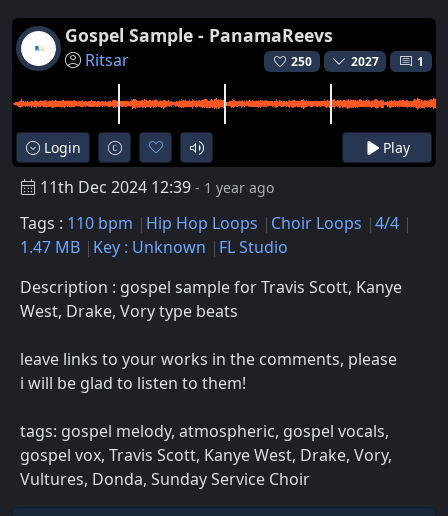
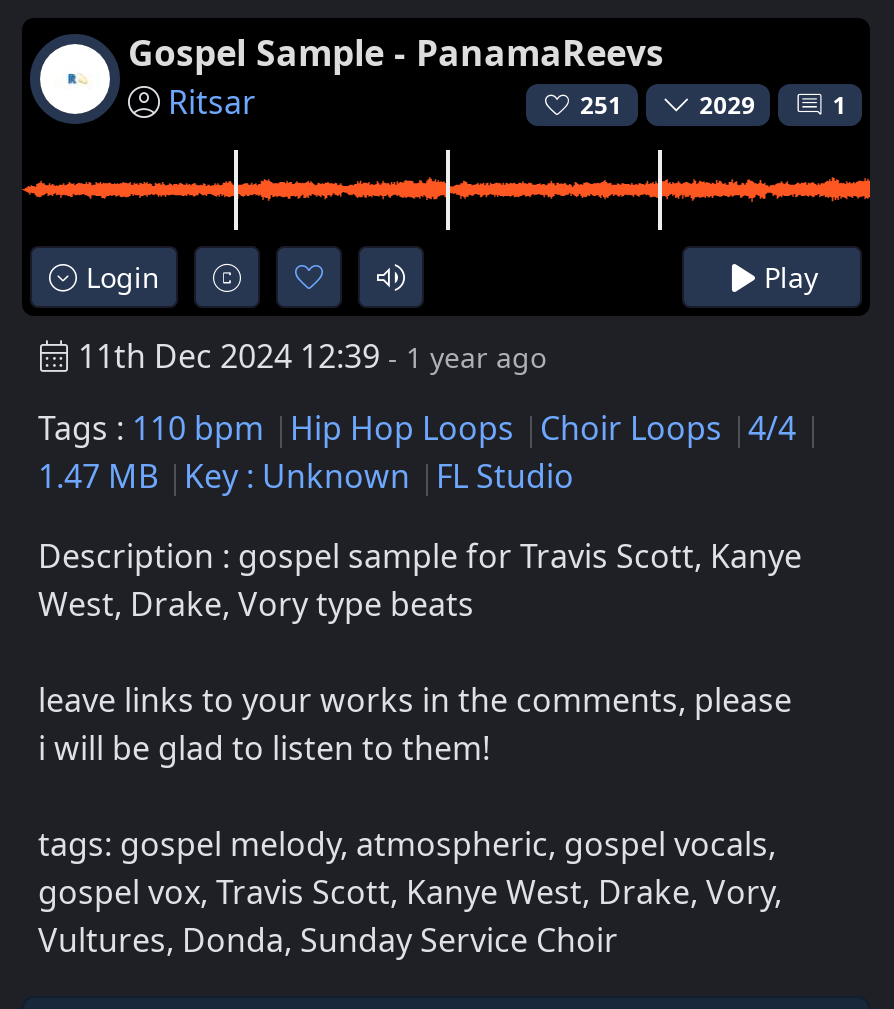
[291,53,312,70] 250 -> [580,88,622,122] 251
[351,53,379,70] 2027 -> [699,88,755,122] 2029

